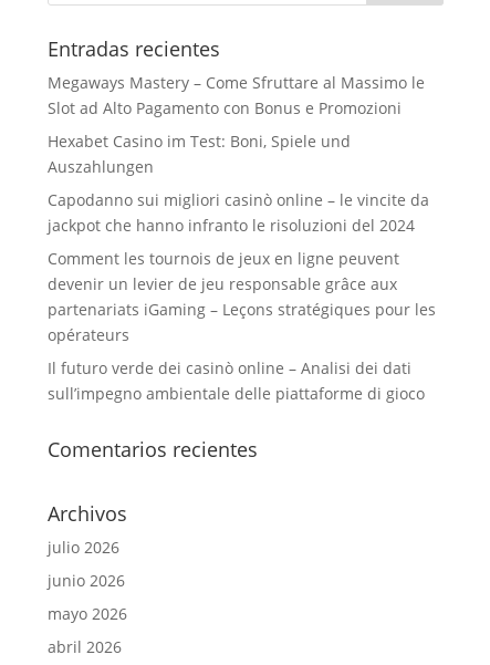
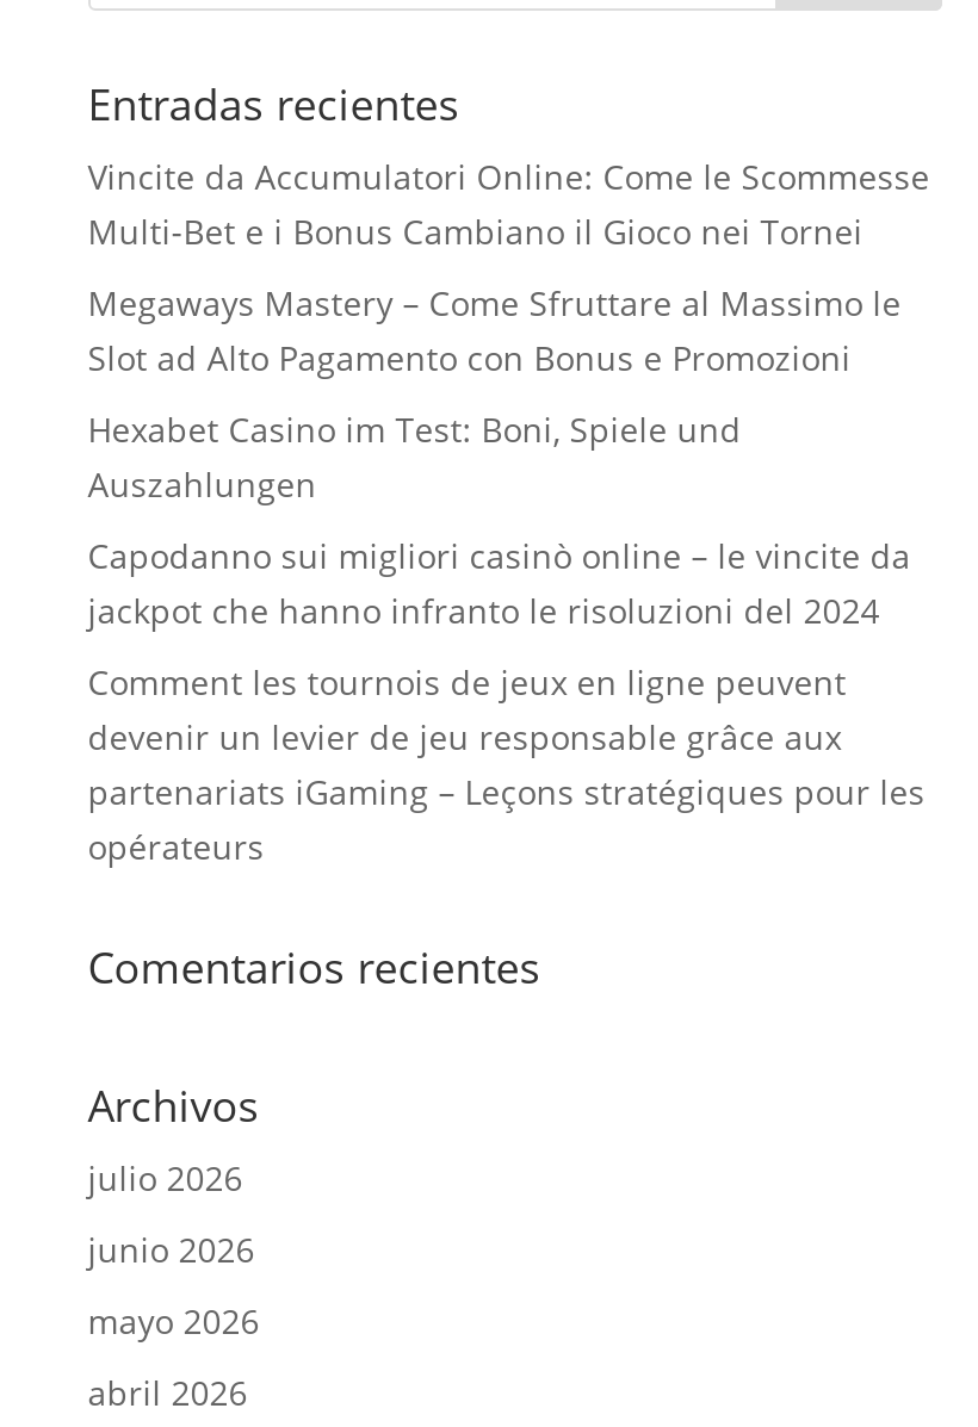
none -> [88,154,930,254] Vincite da Accumulatori Online: Come le Scommesse | Multi‑Bet e i Bonus Cambiano il Gioco nei Tornei
moved [47,72,436,345] -> [88,280,925,869]: Megaways Mastery – Come Sfruttare al Massimo le | Slot ad Alto Pagamento con Bonus e Promozioni | Hexabet Casino im Test: Boni, Spiele und | ... | partenariats iGaming – Leçons stratégiques pour les | opérateurs
[47,357,425,404] Il futuro verde dei casinò online – Analisi dei dati | sull’impegno ambientale delle piattaforme di gioco -> none

